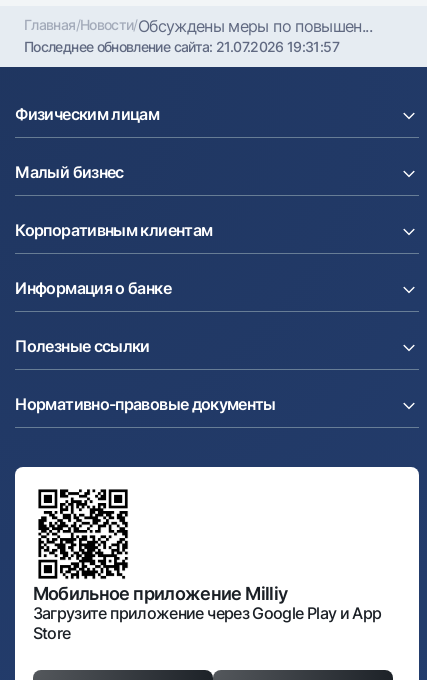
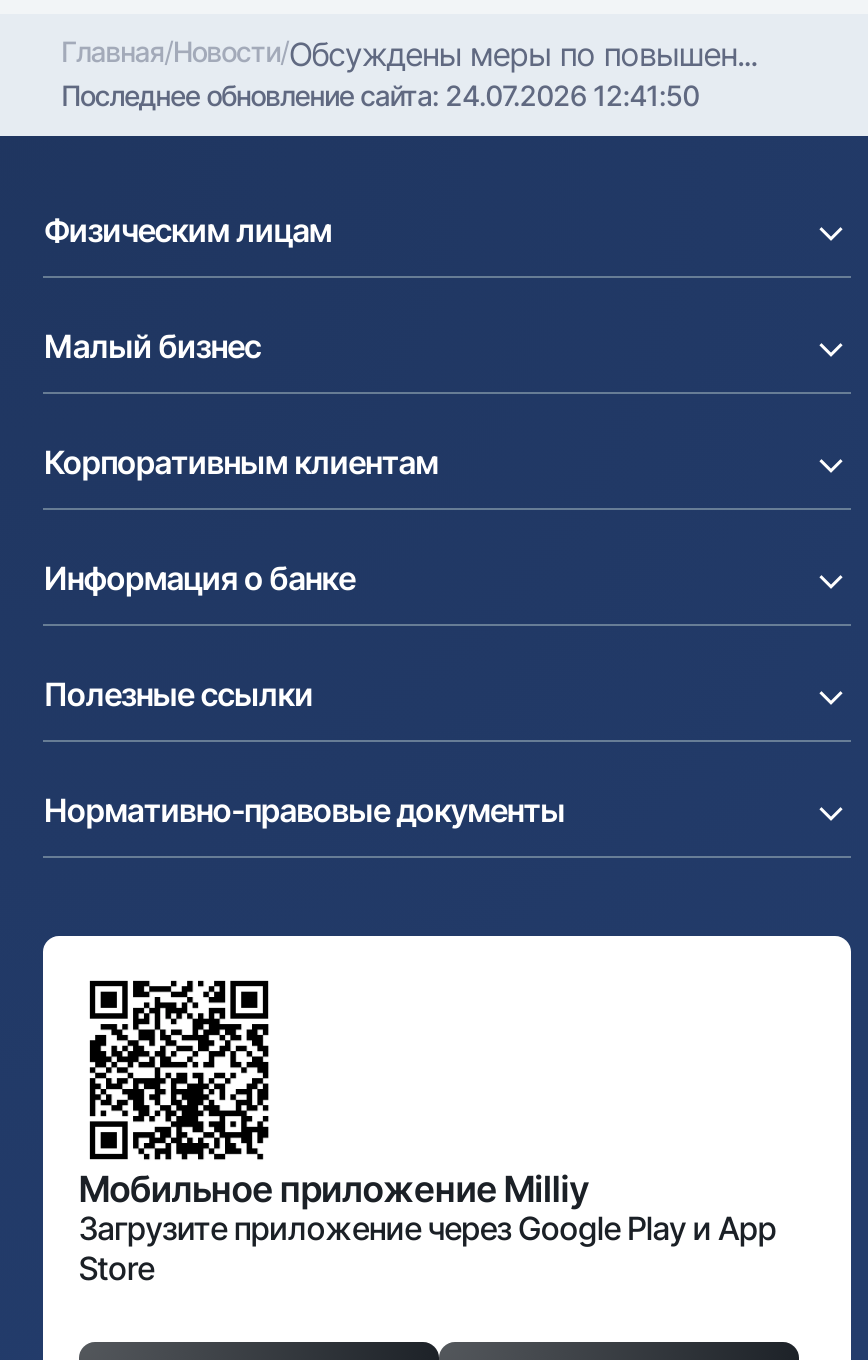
[24,38,339,55] Последнее обновление сайта: 21.07.2026 19:31:57 -> [61,78,699,112] Последнее обновление сайта: 24.07.2026 12:41:50

